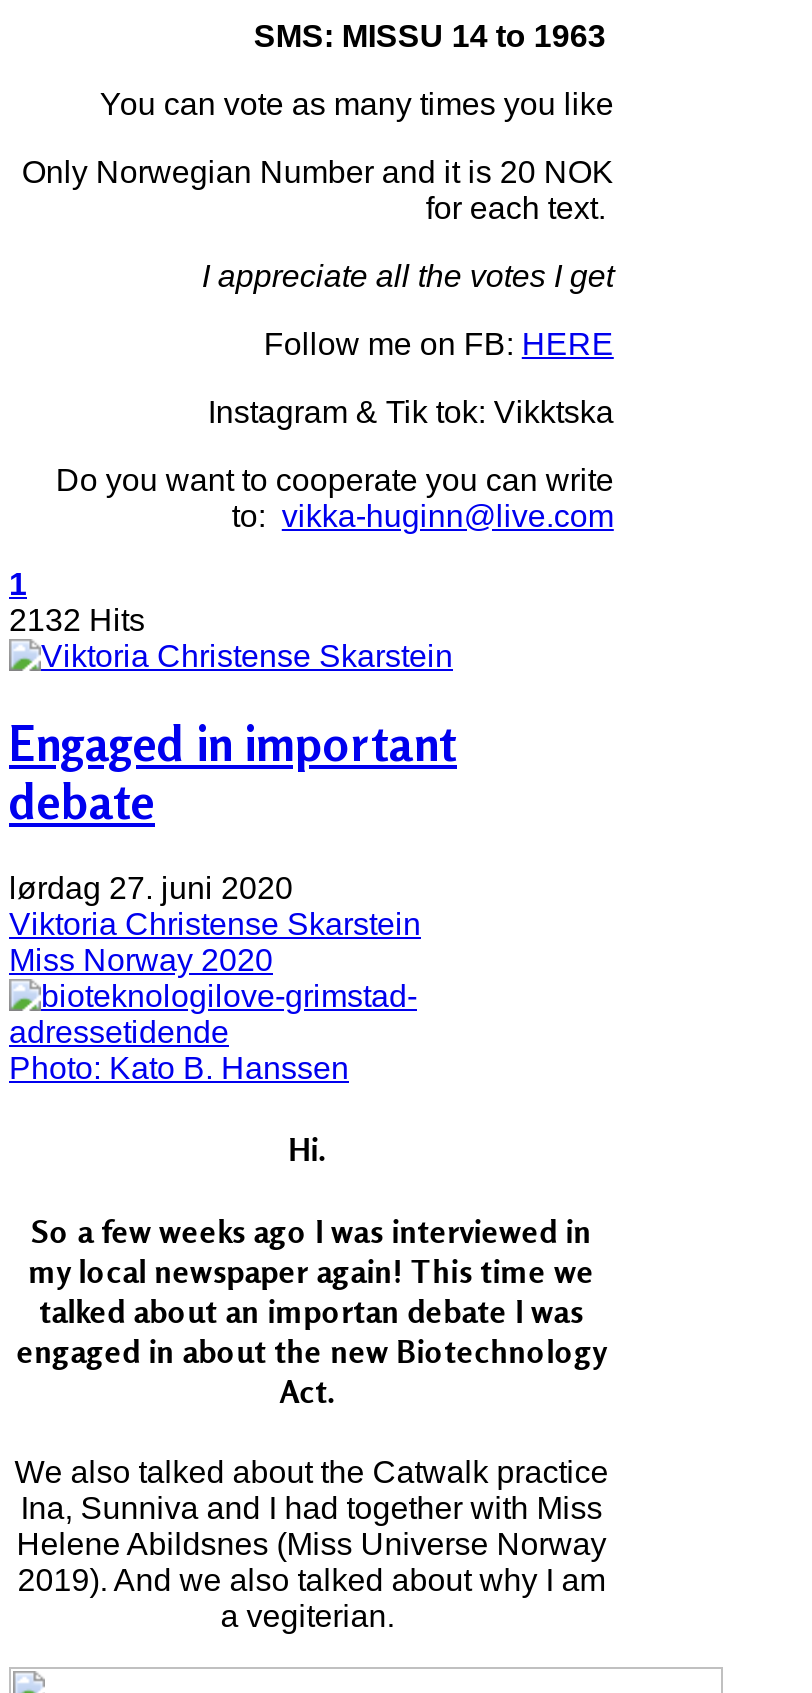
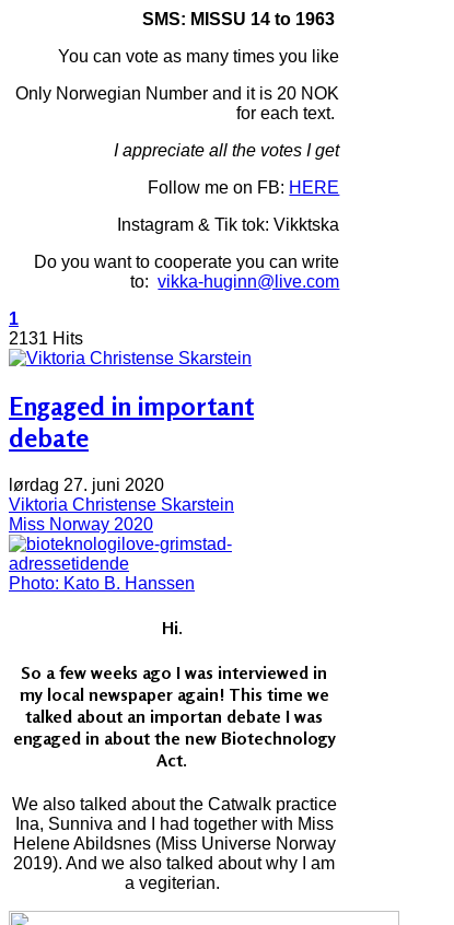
[9,603,145,637] 2132 Hits -> [9,329,83,348] 2131 Hits

